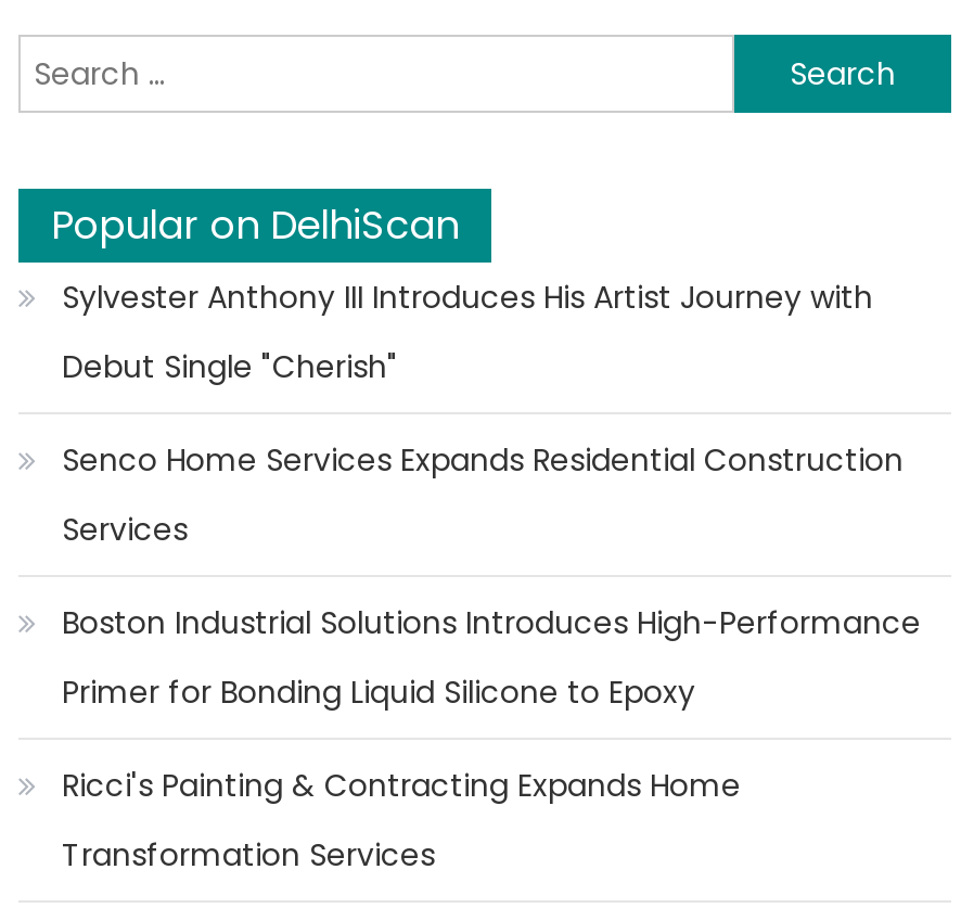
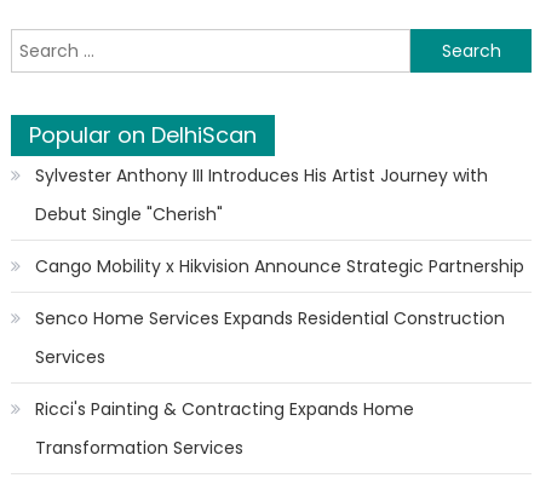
none -> [35,254,524,278] Cango Mobility x Hikvision Announce Strategic Partnership
moved [62,438,904,551] -> [35,306,505,369]: Senco Home Services Expands Residential Construction | Services
[62,601,921,714] Boston Industrial Solutions Introduces High-Performance | Primer for Bonding Liquid Silicone to Epoxy -> none

